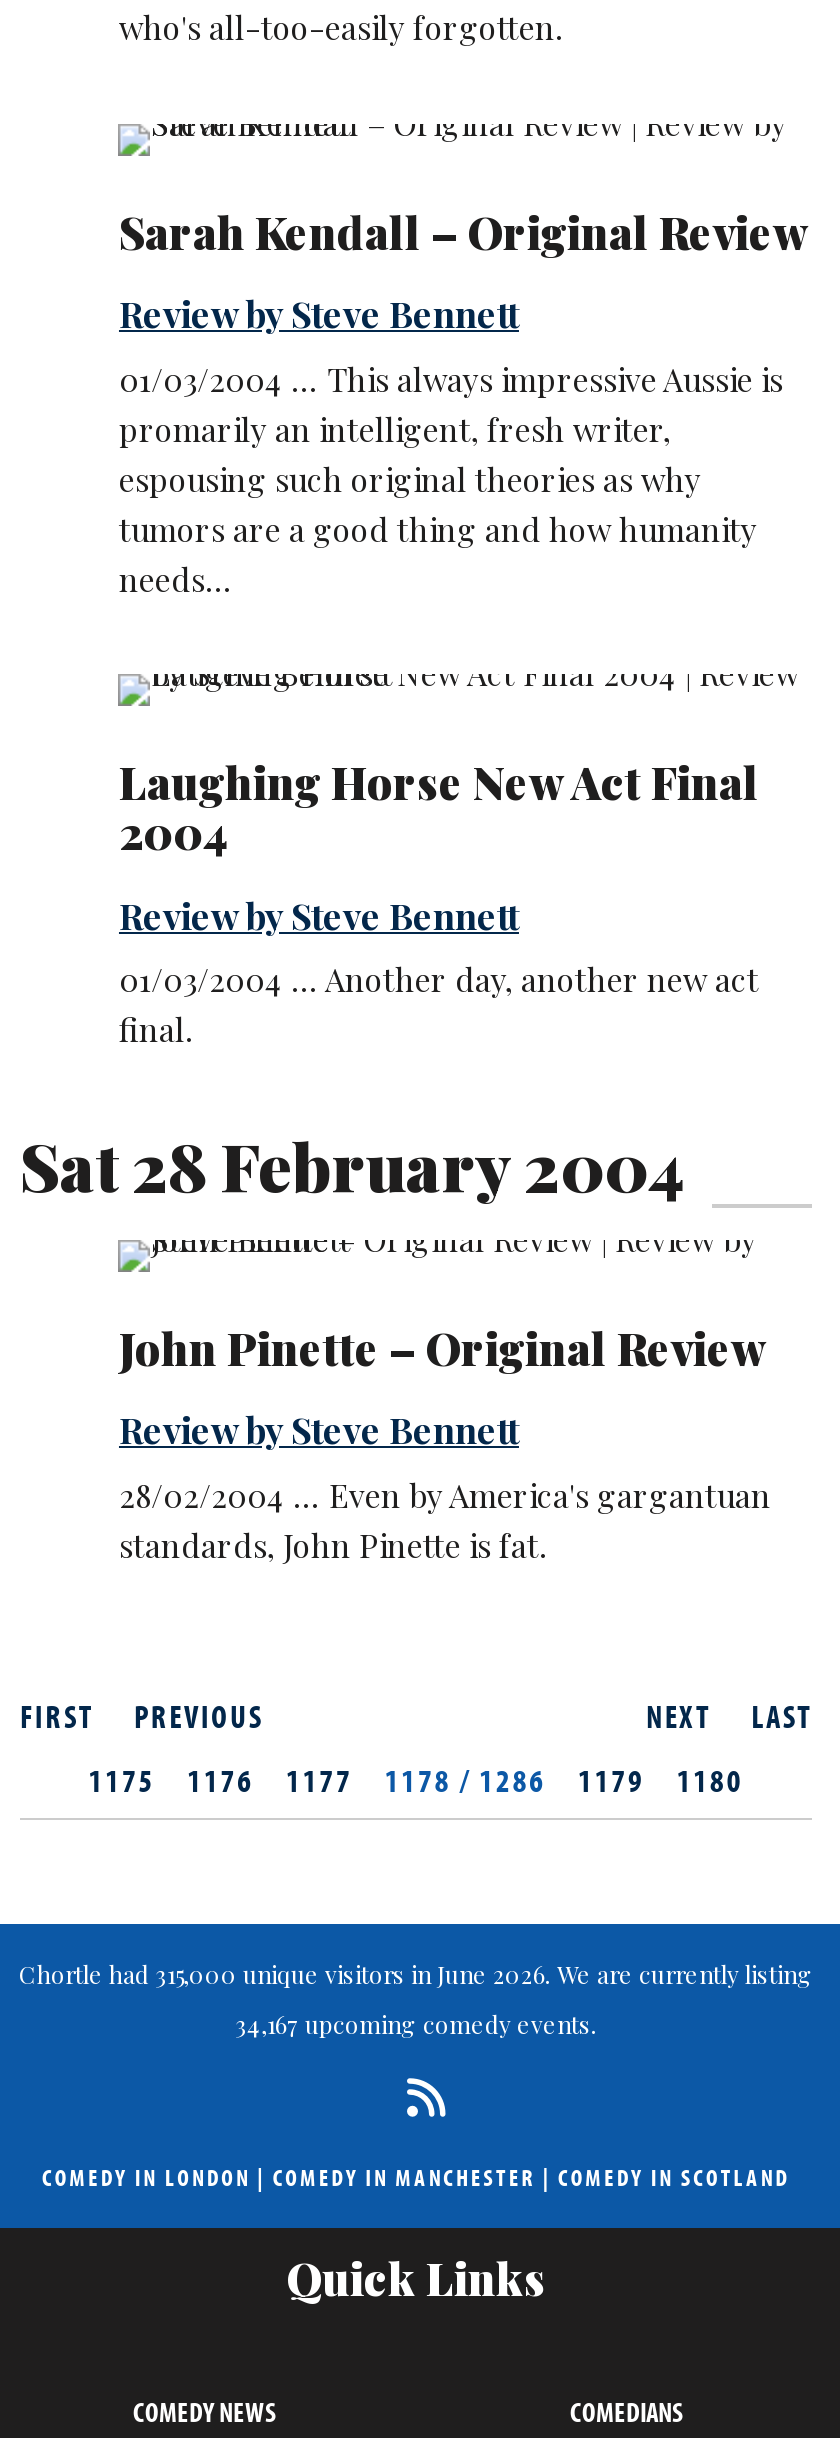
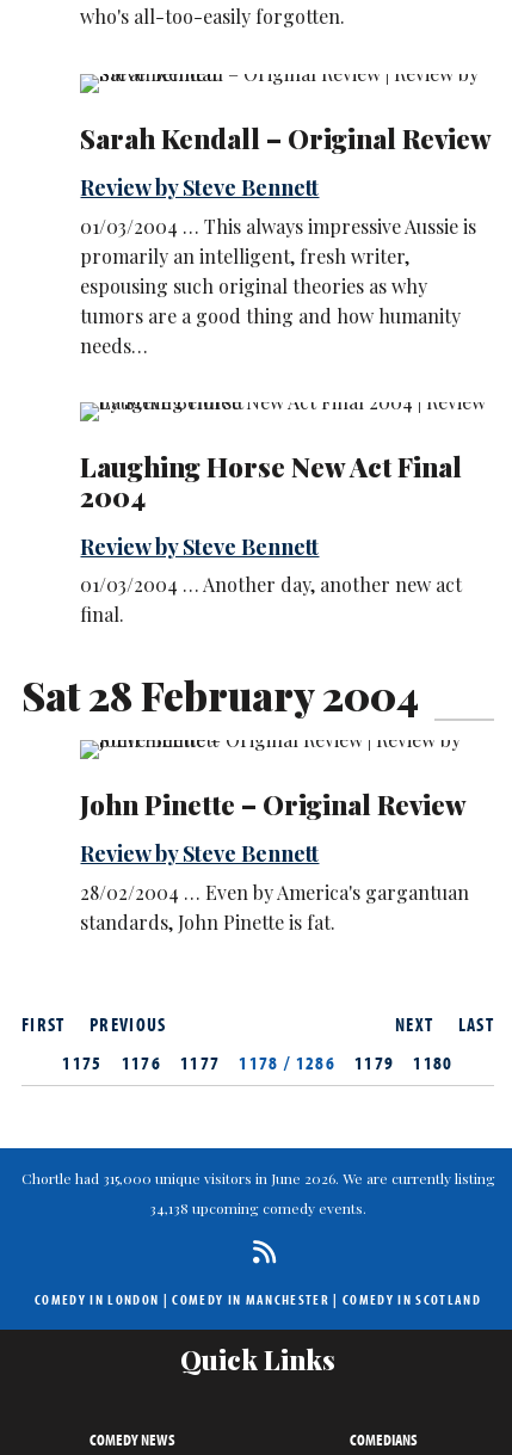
[235,2009,597,2041] 34,167 upcoming comedy events. -> [149,1199,366,1218] 34,138 upcoming comedy events.

